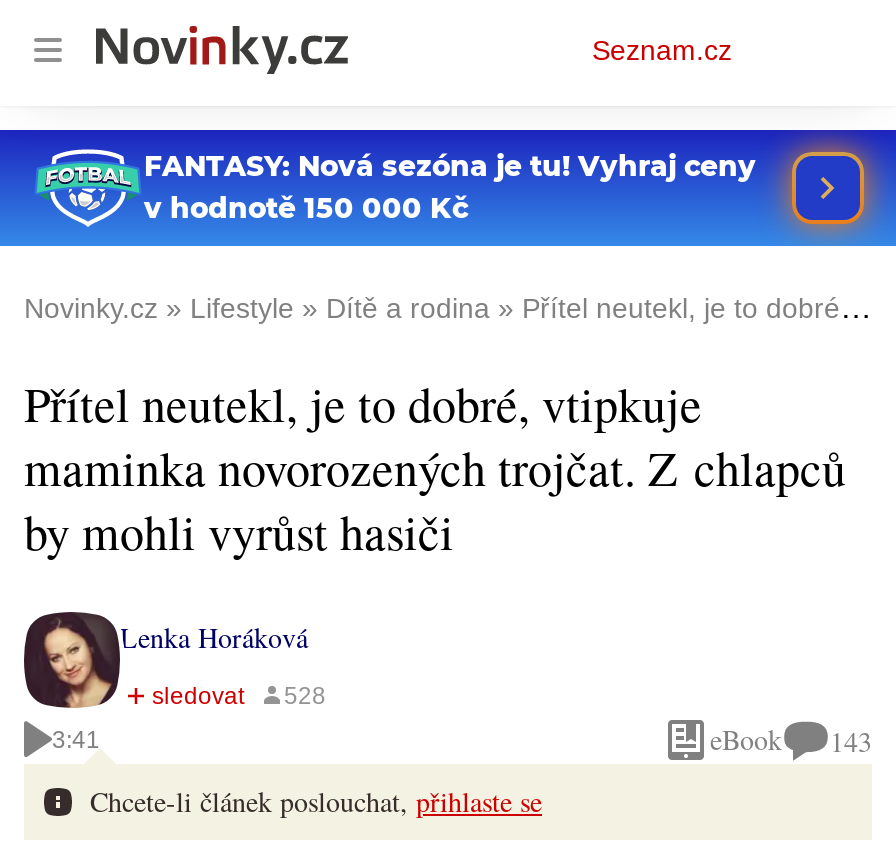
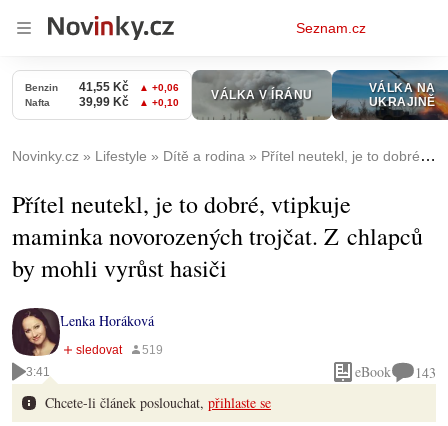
[6,128,890,248] [image] -> [3,68,445,125] [image]

